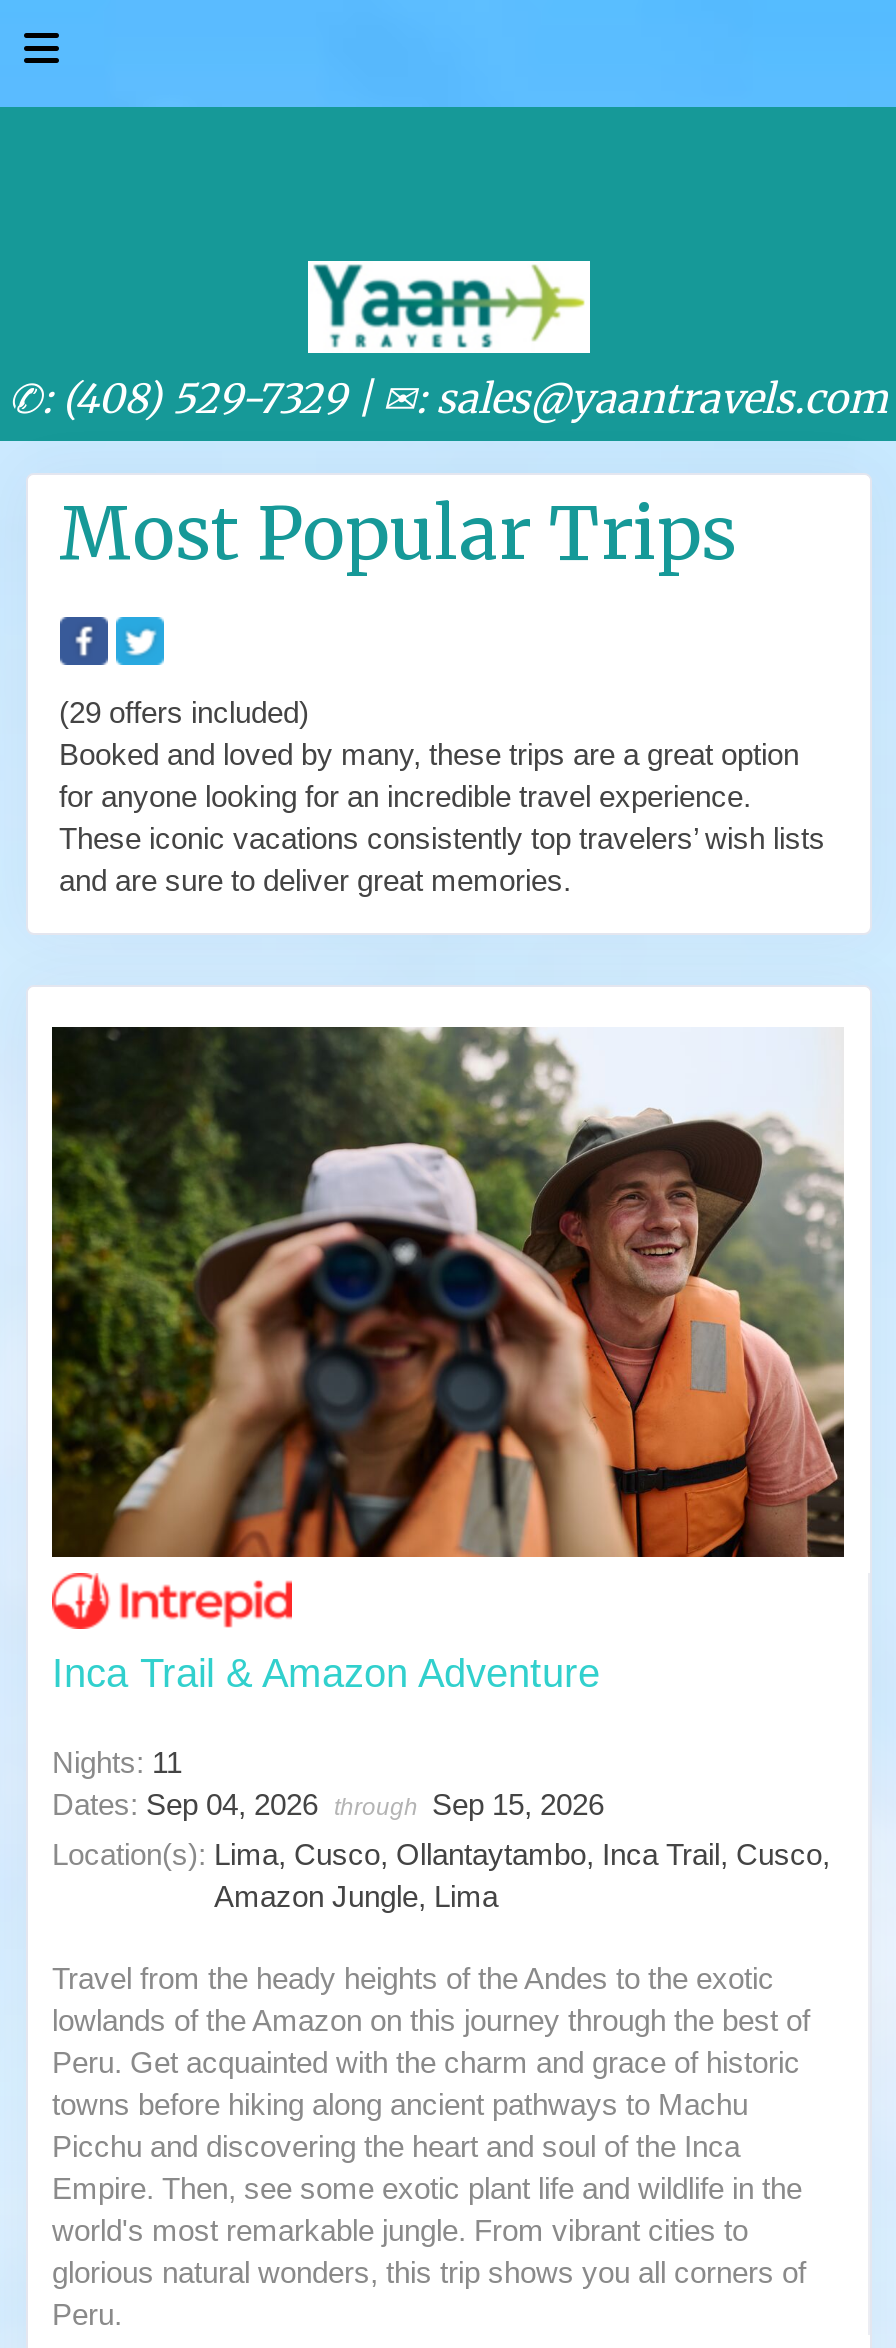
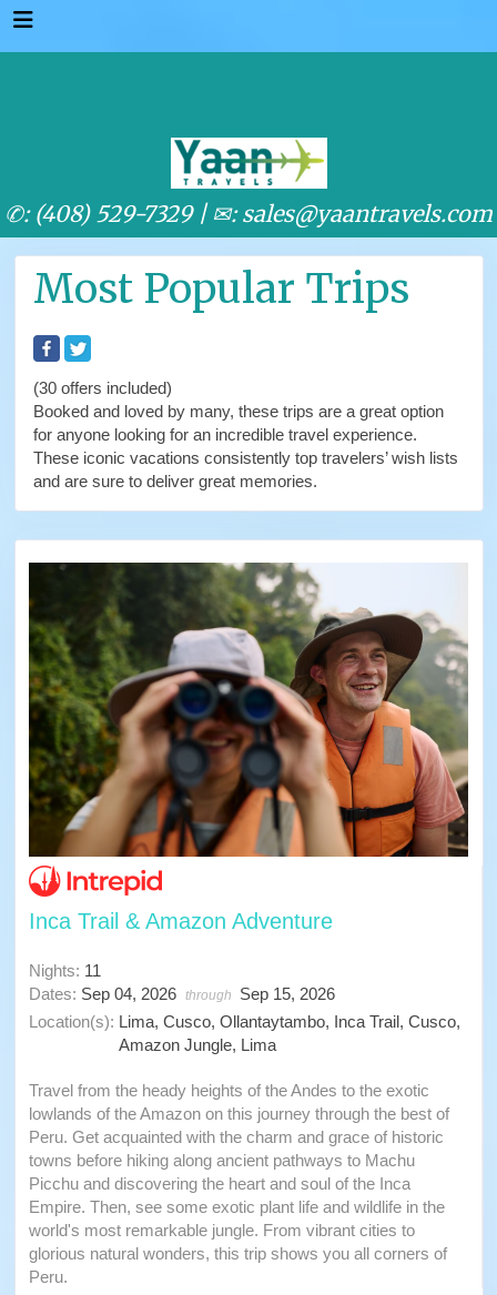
[59,695,309,729] (29 offers included) -> [33,378,171,397] (30 offers included)

